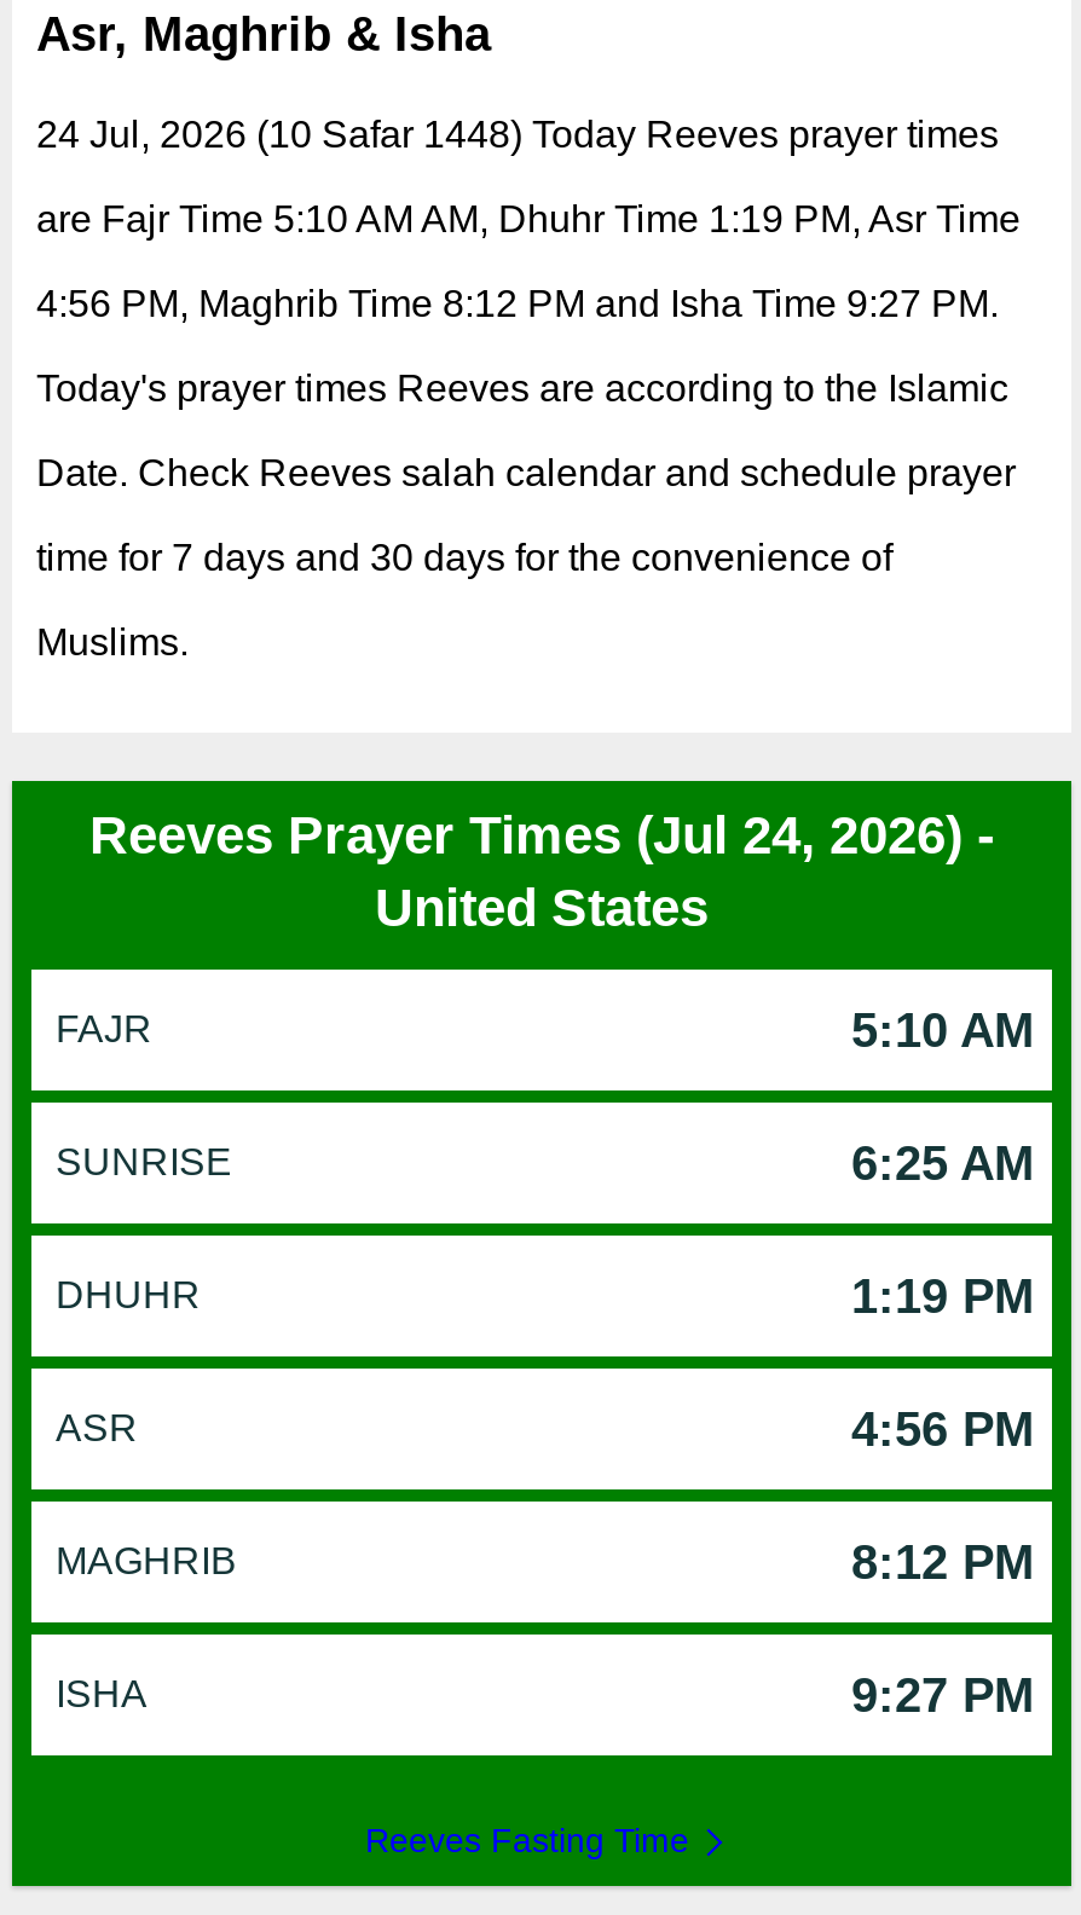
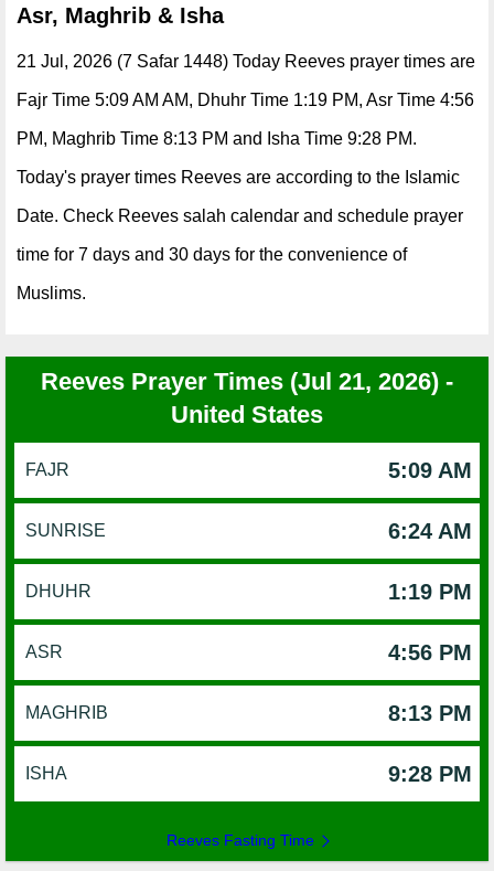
[36,114,999,155] 24 Jul, 2026 (10 Safar 1448) Today Reeves prayer times -> [17,52,475,71] 21 Jul, 2026 (7 Safar 1448) Today Reeves prayer times are
[36,198,1021,239] are Fajr Time 5:10 AM AM, Dhuhr Time 1:19 PM, Asr Time -> [17,91,474,109] Fajr Time 5:09 AM AM, Dhuhr Time 1:19 PM, Asr Time 4:56
[36,283,999,324] 4:56 PM, Maghrib Time 8:12 PM and Isha Time 9:27 PM. -> [17,129,417,148] PM, Maghrib Time 8:13 PM and Isha Time 9:28 PM.
[89,805,994,866] Reeves Prayer Times (Jul 24, 2026) - -> [41,368,453,395] Reeves Prayer Times (Jul 21, 2026) -
[851,1003,1035,1057] 5:10 AM -> [388,458,472,482] 5:09 AM
[851,1136,1035,1190] 6:25 AM -> [388,519,472,543] 6:24 AM
[851,1535,1035,1589] 8:12 PM -> [388,701,472,725] 8:13 PM
[851,1668,1035,1722] 9:27 PM -> [388,762,472,786] 9:28 PM

